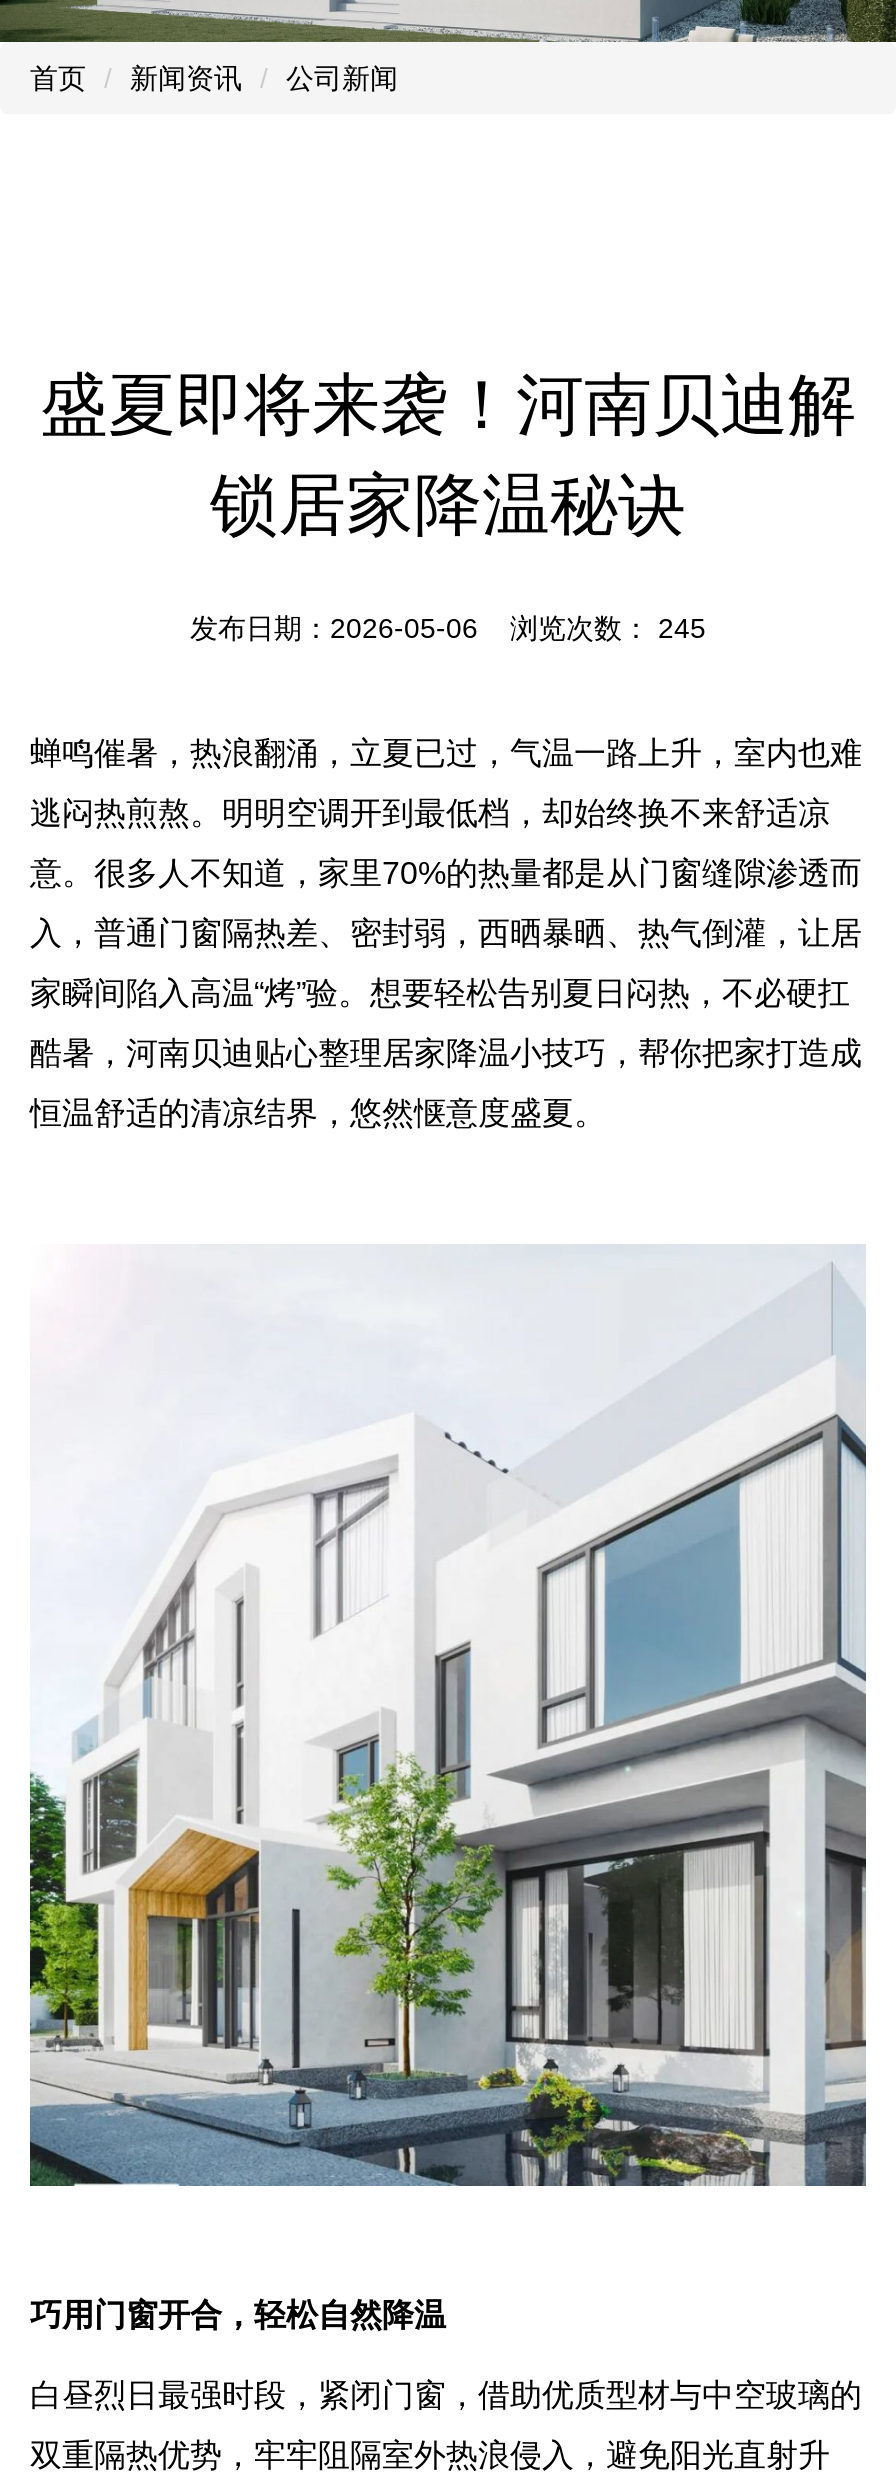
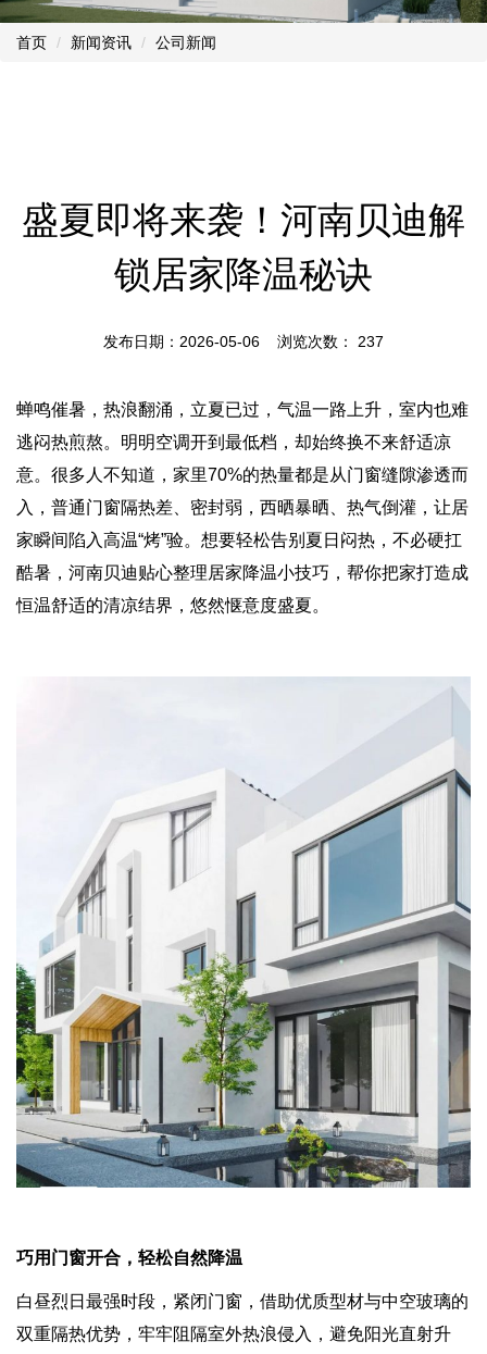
[190,611,706,643] 发布日期：2026-05-06 浏览次数：245 -> [103,332,384,350] 发布日期：2026-05-06 浏览次数：237

